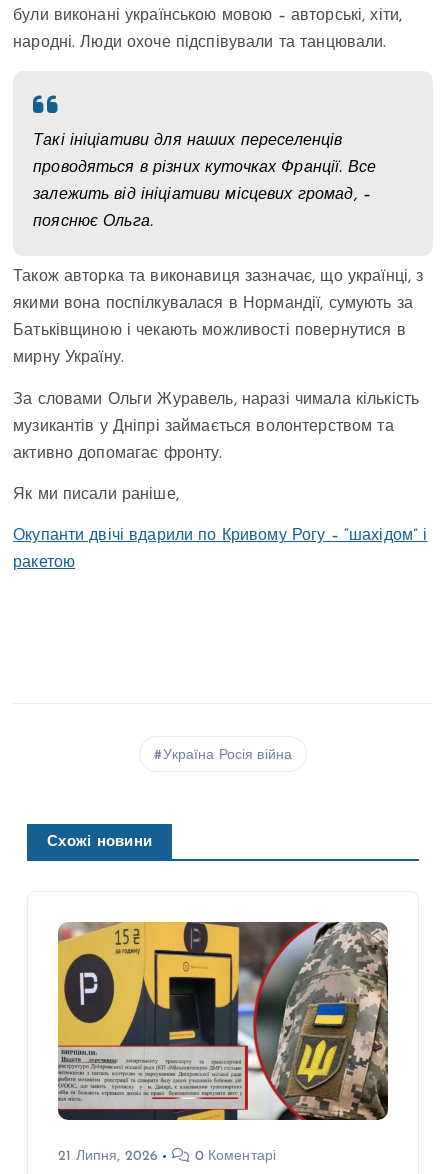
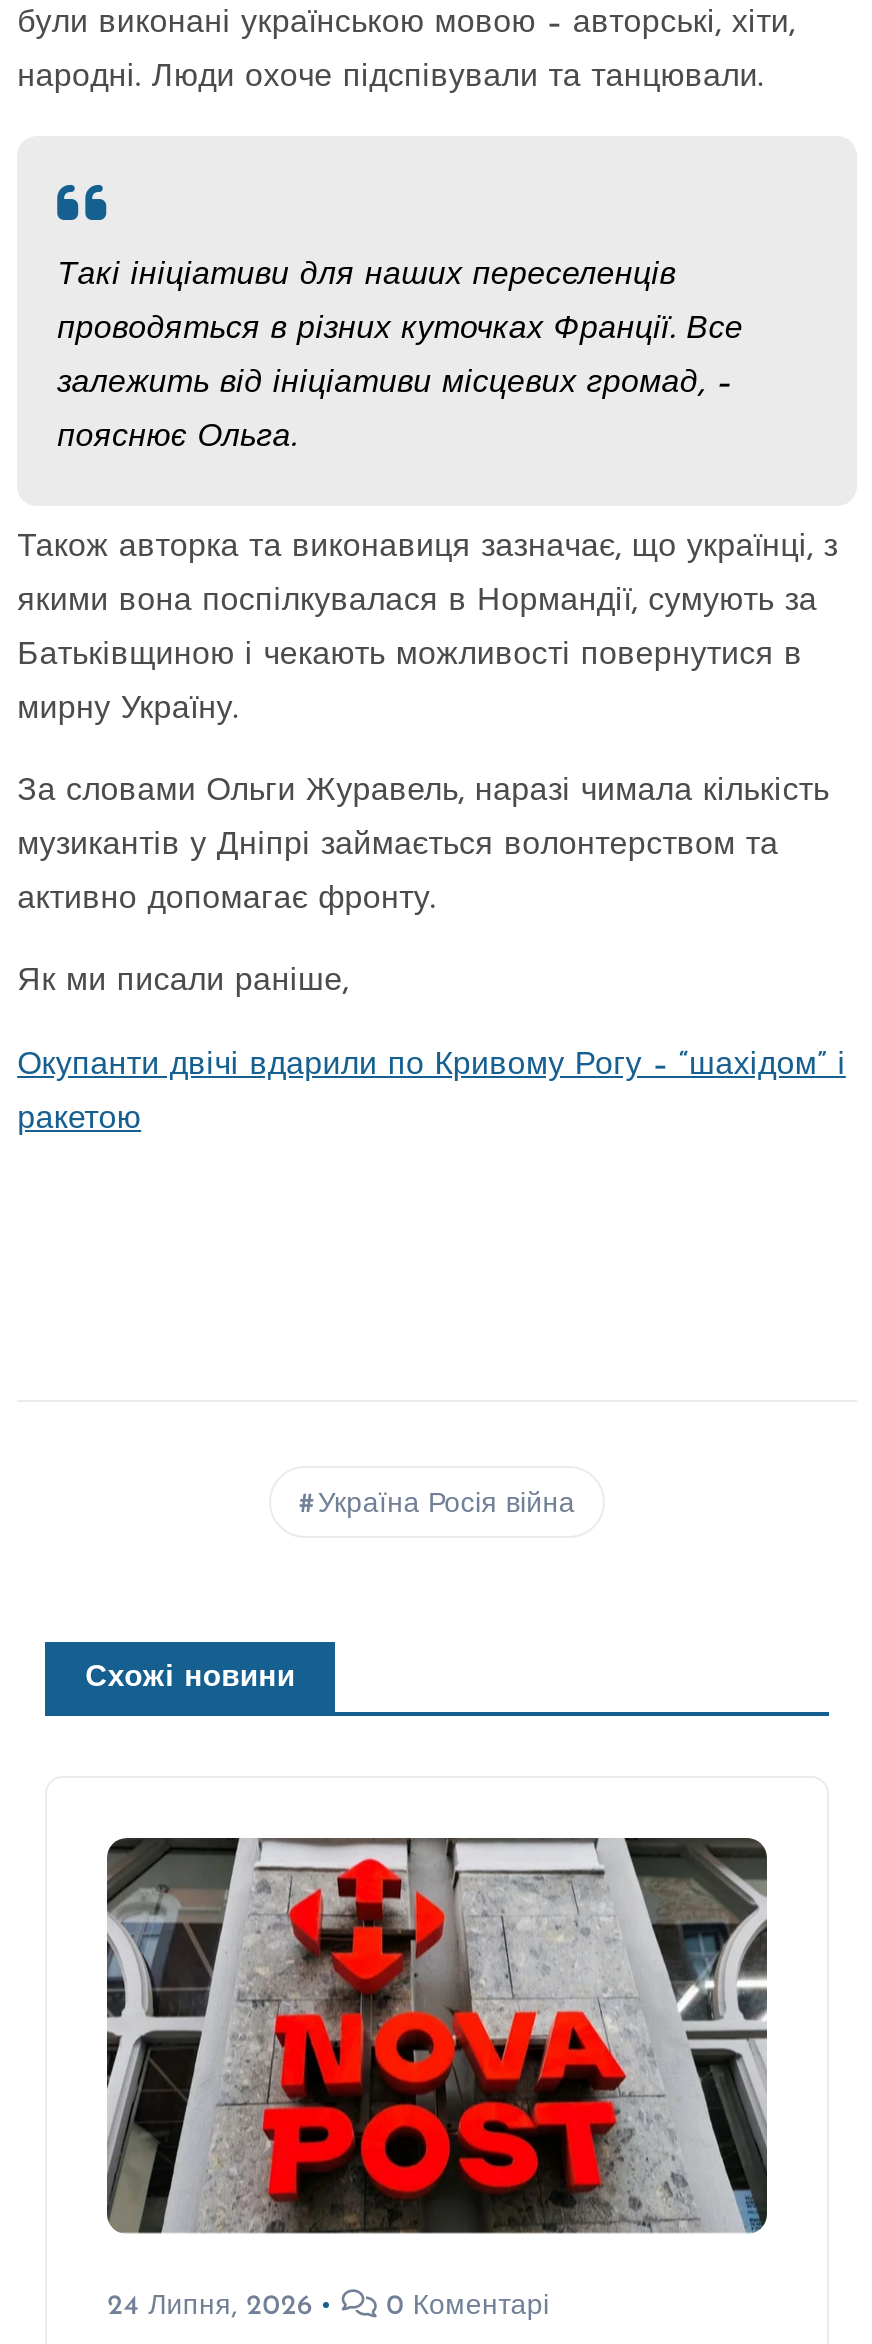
[57,921,389,1164] [image] | 21 Липня, 2026 -> [105,1836,767,2322] [image] | 24 Липня, 2026

